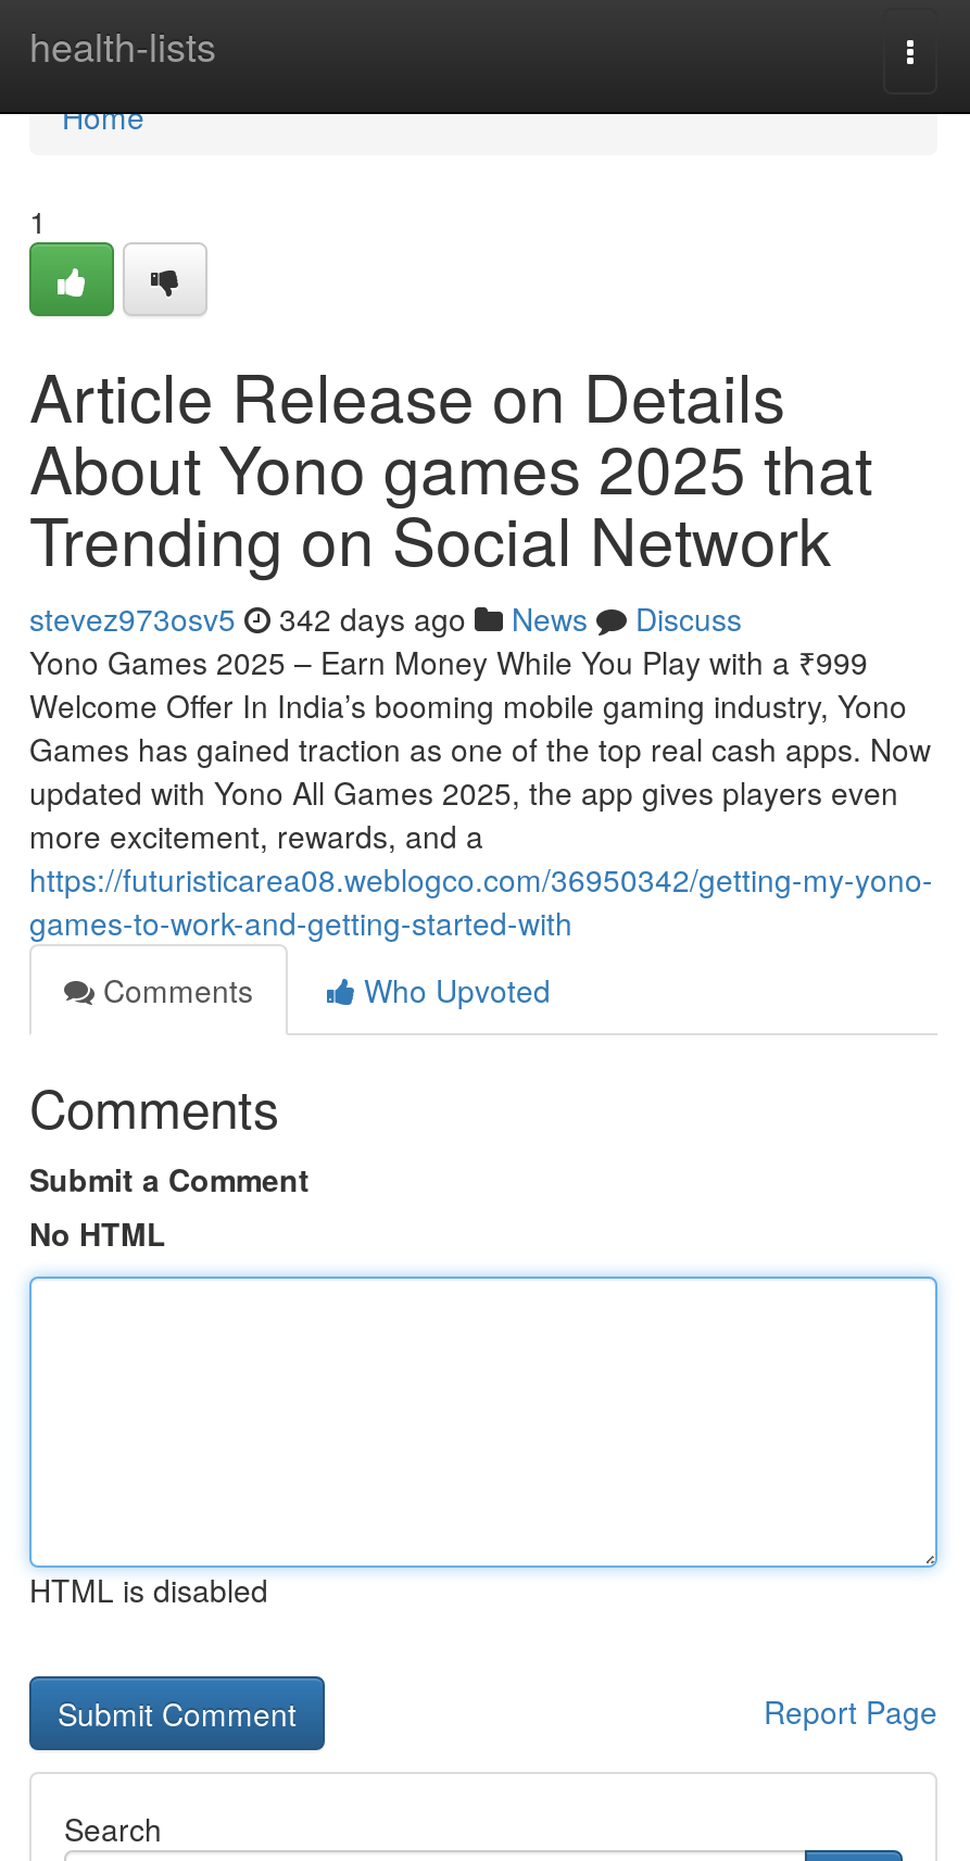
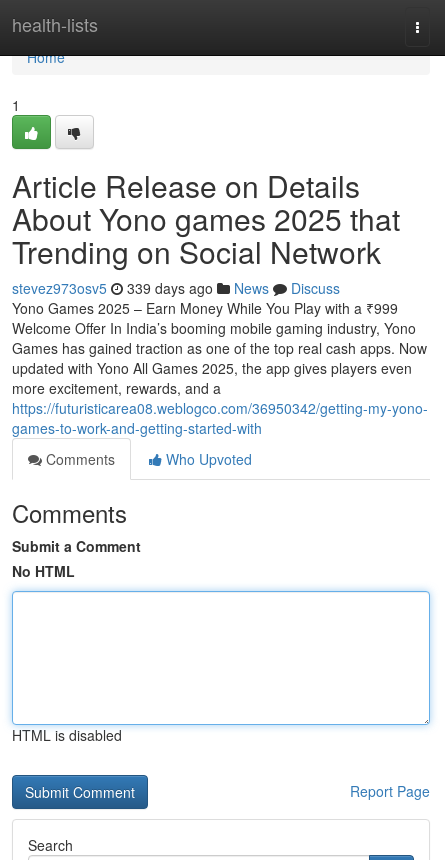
[29,596,742,640] stevez973osv5 342 days ago News Discuss -> [12,278,340,298] stevez973osv5 339 days ago News Discuss

